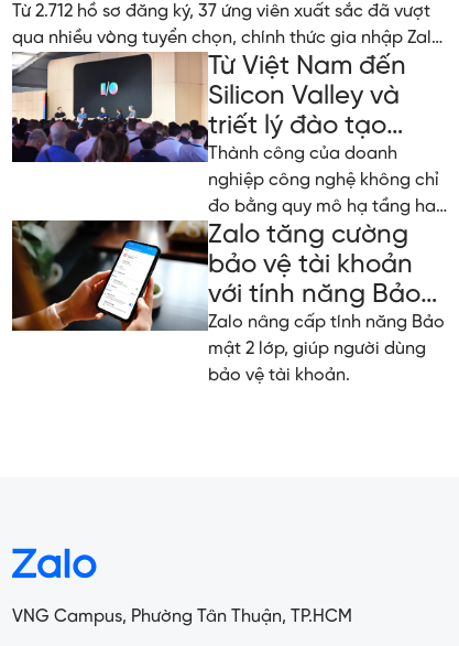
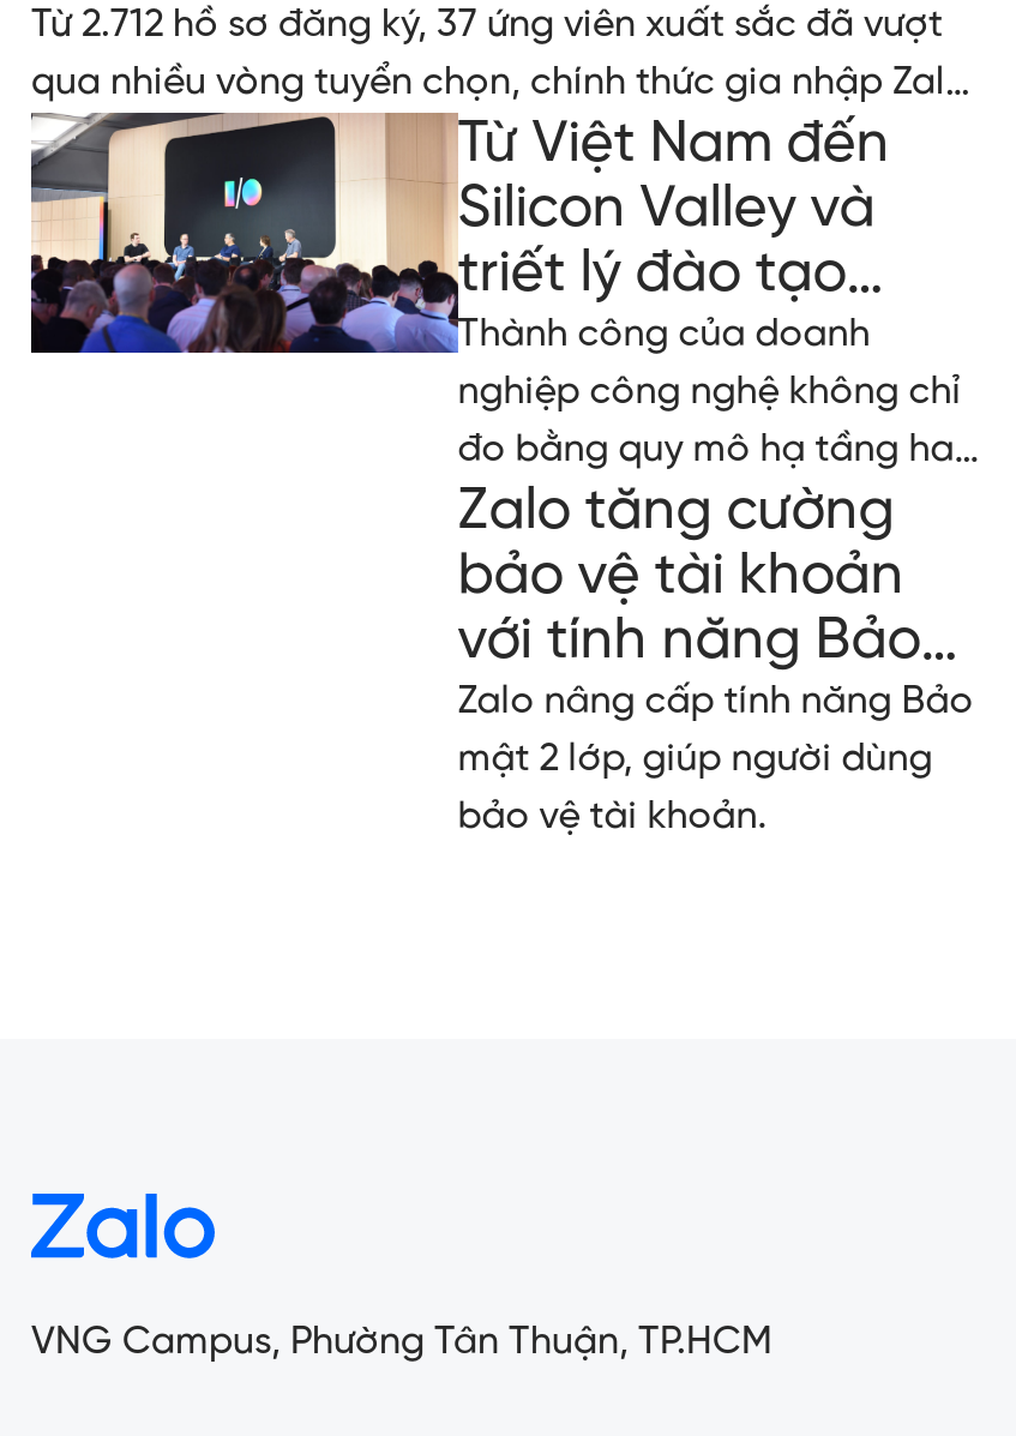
[11,219,204,332] [image] -> none

